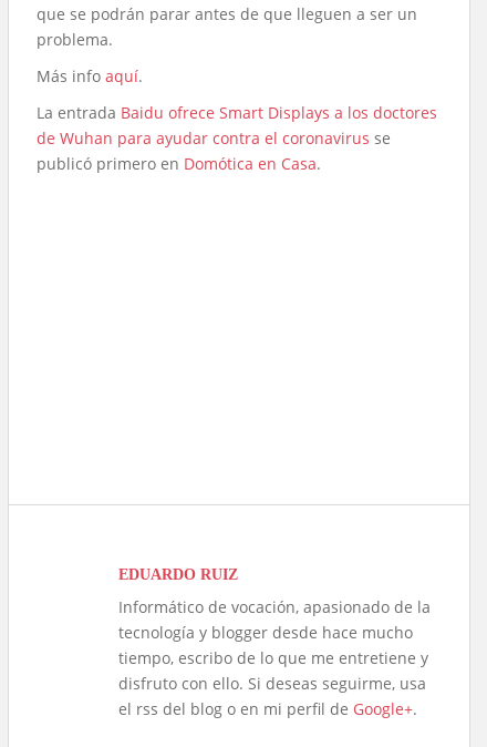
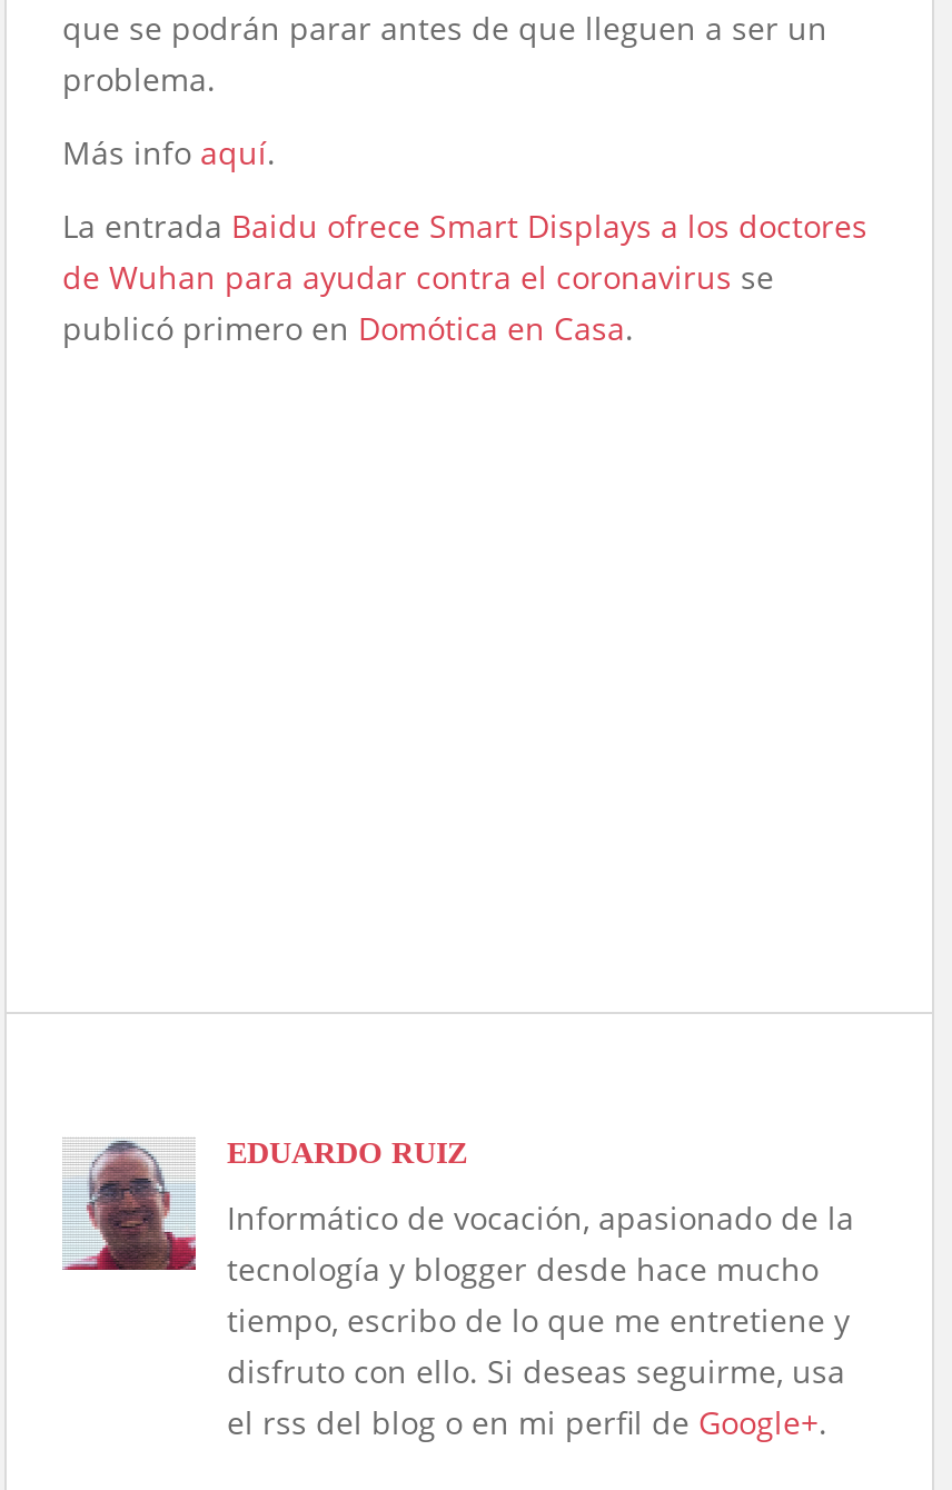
none -> [60,1136,198,1272] [image]

